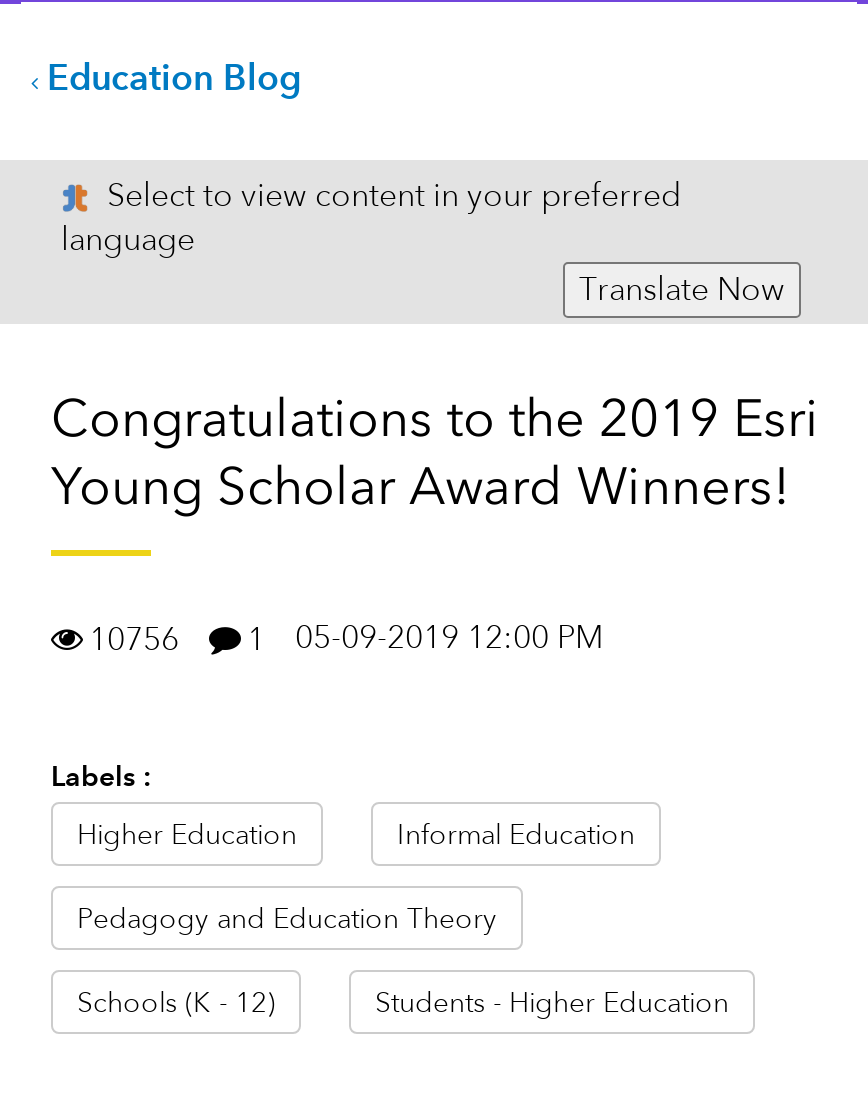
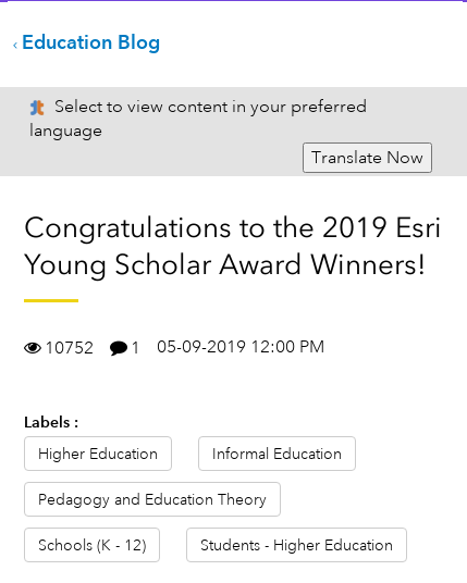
[89,618,603,660] 10756 1 05-09-2019 12:00 PM -> [45,336,324,359] 10752 1 05-09-2019 12:00 PM

